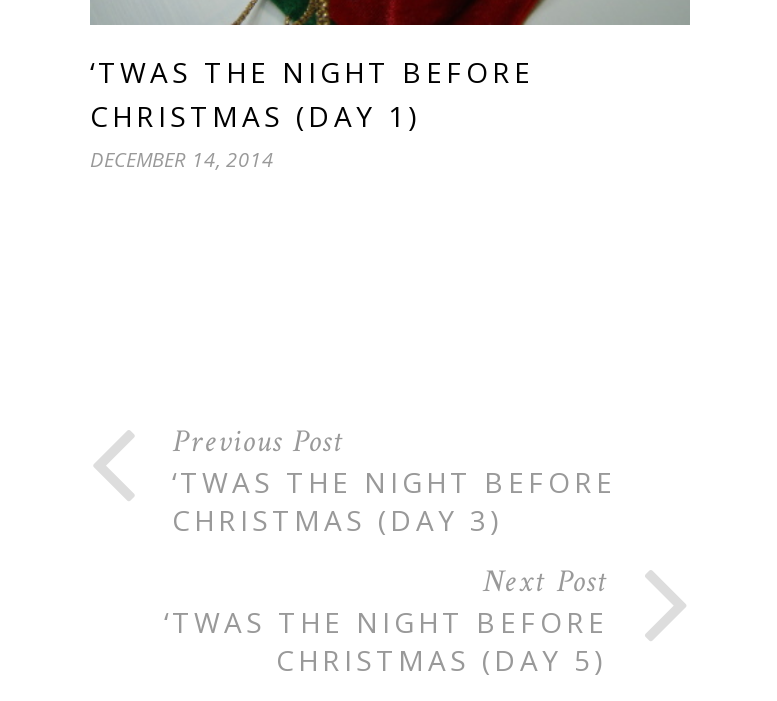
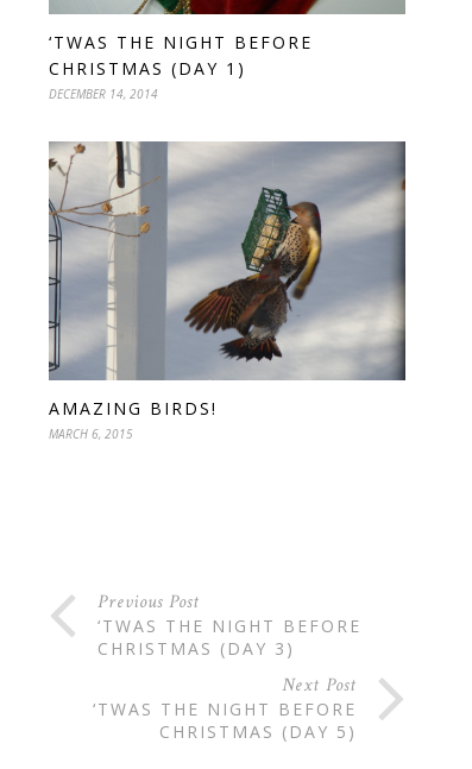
none -> [48,140,407,442] [image] | AMAZING BIRDS! | MARCH 6, 2015

